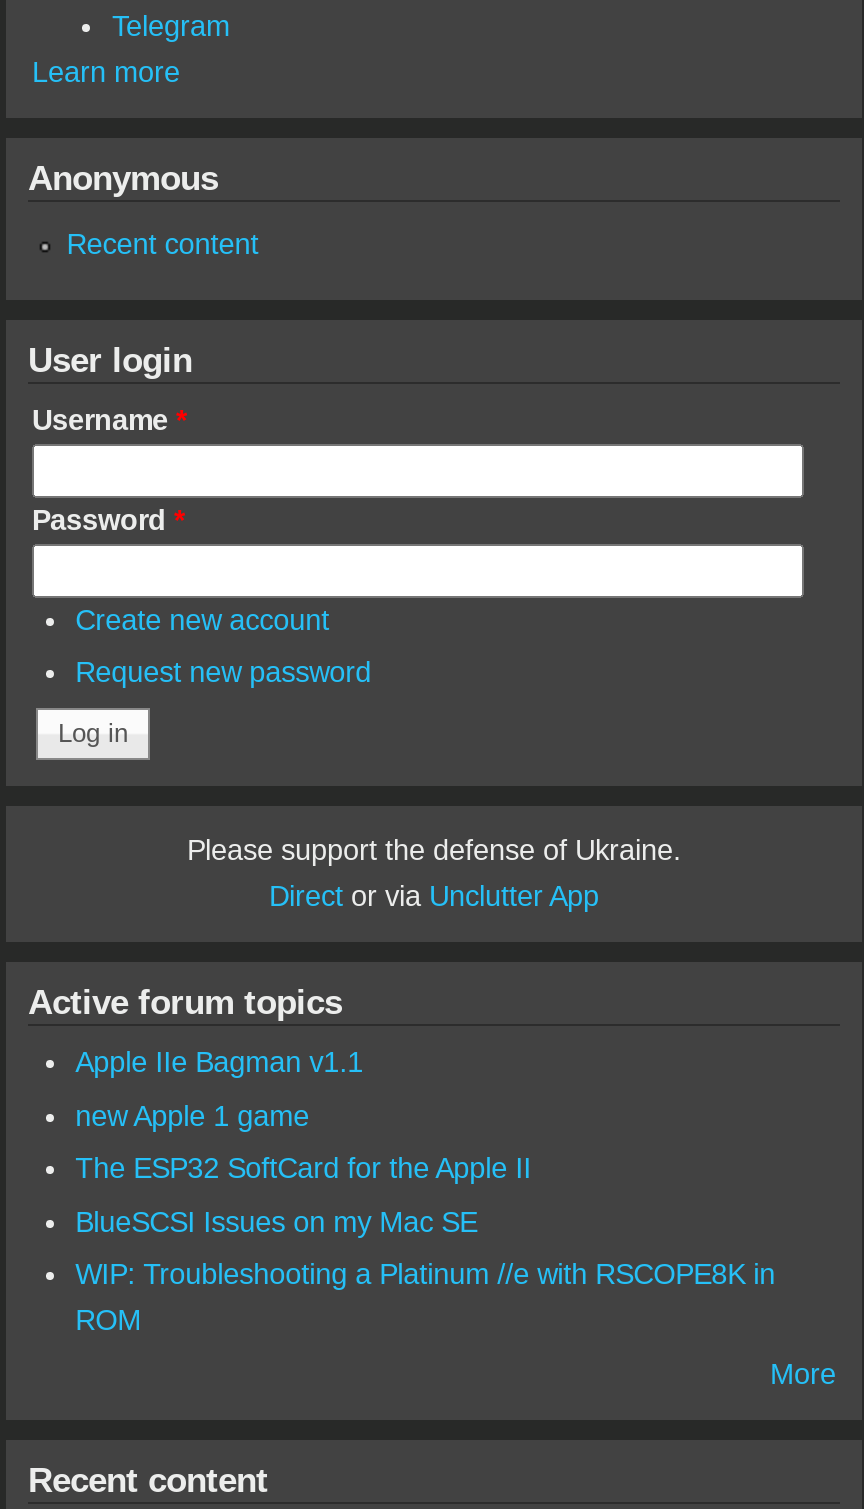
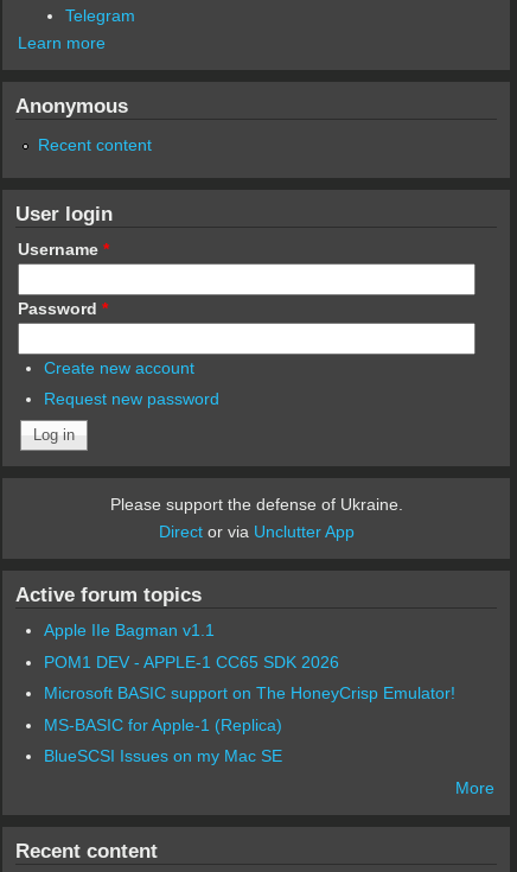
[75,1099,531,1184] new Apple 1 game | The ESP32 SoftCard for the Apple II -> [43,652,455,734] POM1 DEV - APPLE-1 CC65 SDK 2026 | Microsoft BASIC support on The HoneyCrisp Emulator! | MS-BASIC for Apple-1 (Replica)
moved [75,1206,477,1238] -> [43,747,282,766]: BlueSCSI Issues on my Mac SE
[75,1259,775,1337] WIP: Troubleshooting a Platinum //e with RSCOPE8K in | ROM -> none

